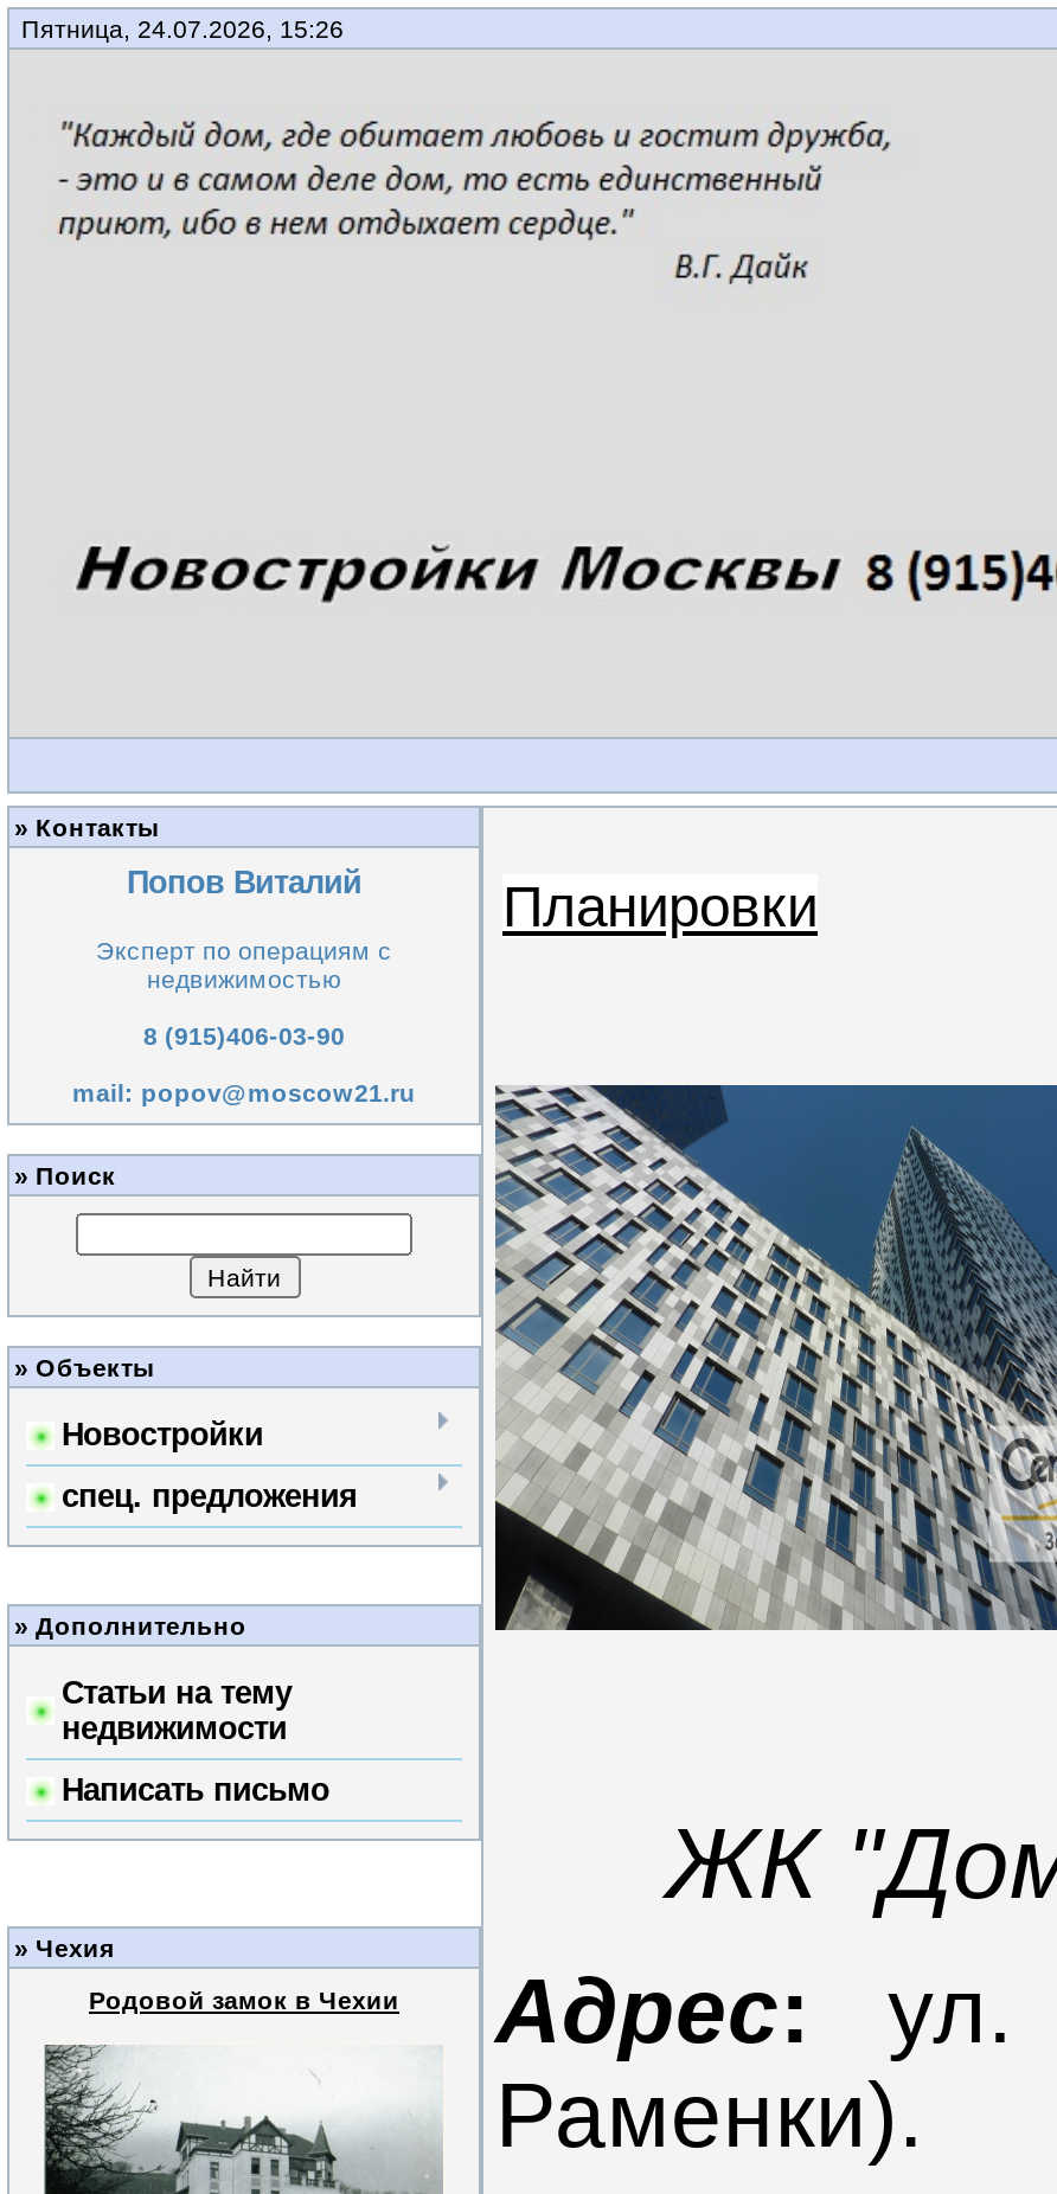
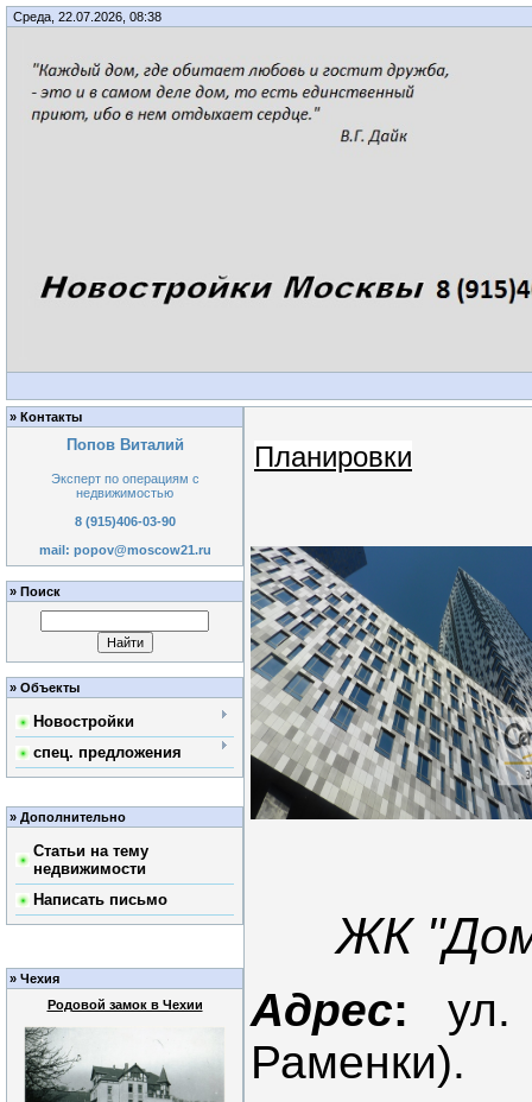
[21,14,344,43] Пятница, 24.07.2026, 15:26 -> [13,9,161,24] Среда, 22.07.2026, 08:38

